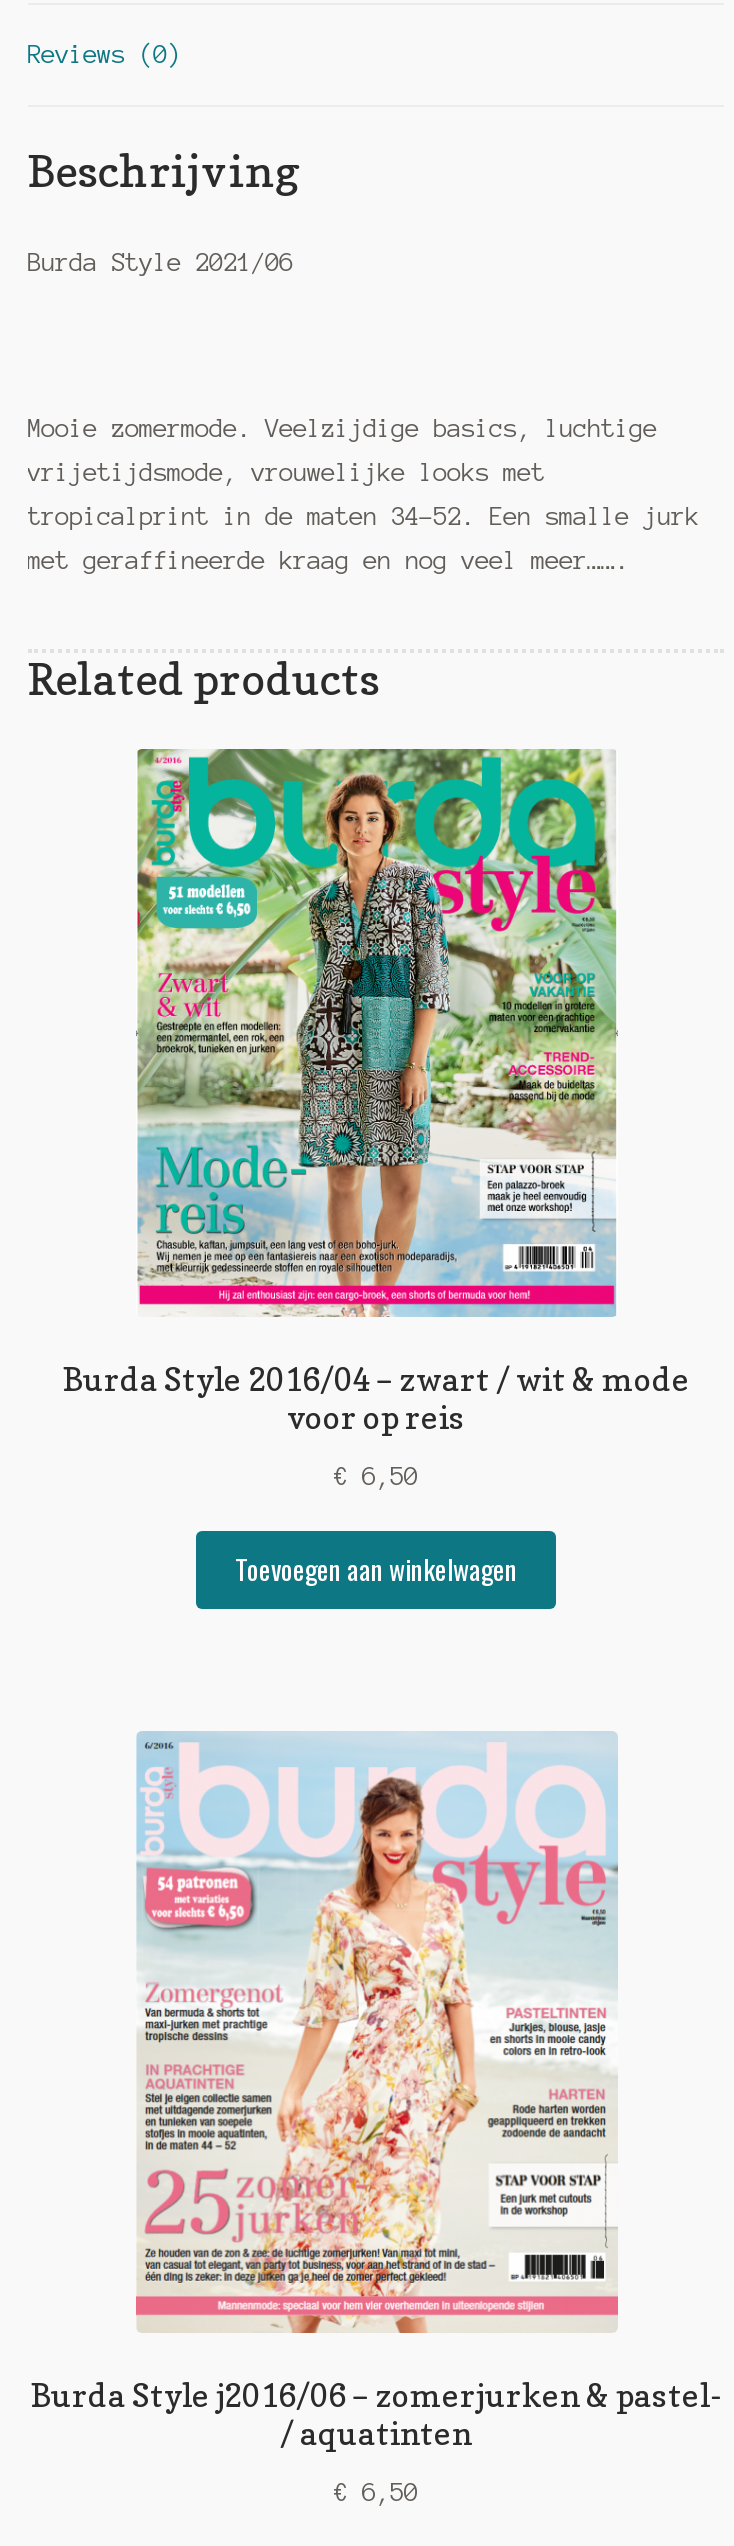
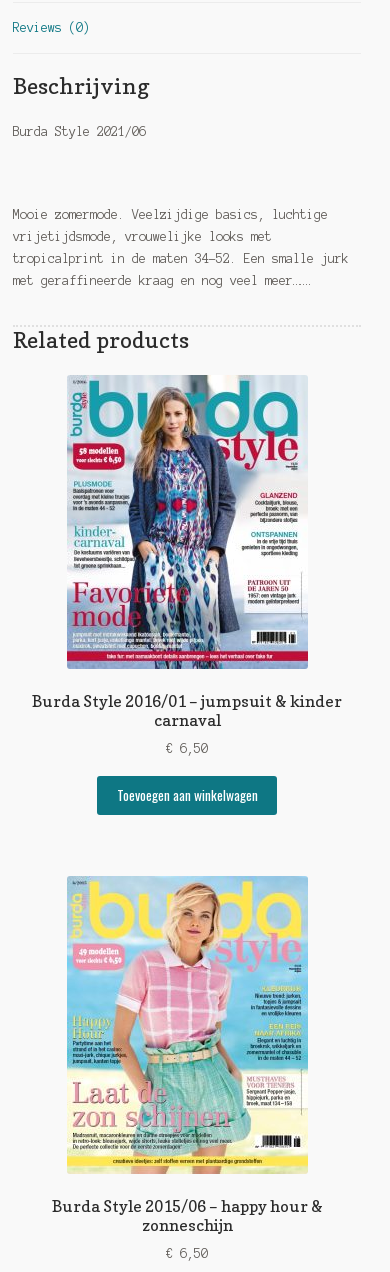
[62,747,690,1437] [image] | Burda Style 2016/04 – zwart / wit & mode | voor op reis -> [32,375,342,730] [image] | Burda Style 2016/01 – jumpsuit & kinder | carnaval
[30,1739,722,2454] [image] | Burda Style j2016/06 – zomerjurken & pastel- | / aquatinten -> [51,876,322,1235] [image] | Burda Style 2015/06 – happy hour & | zonneschijn

